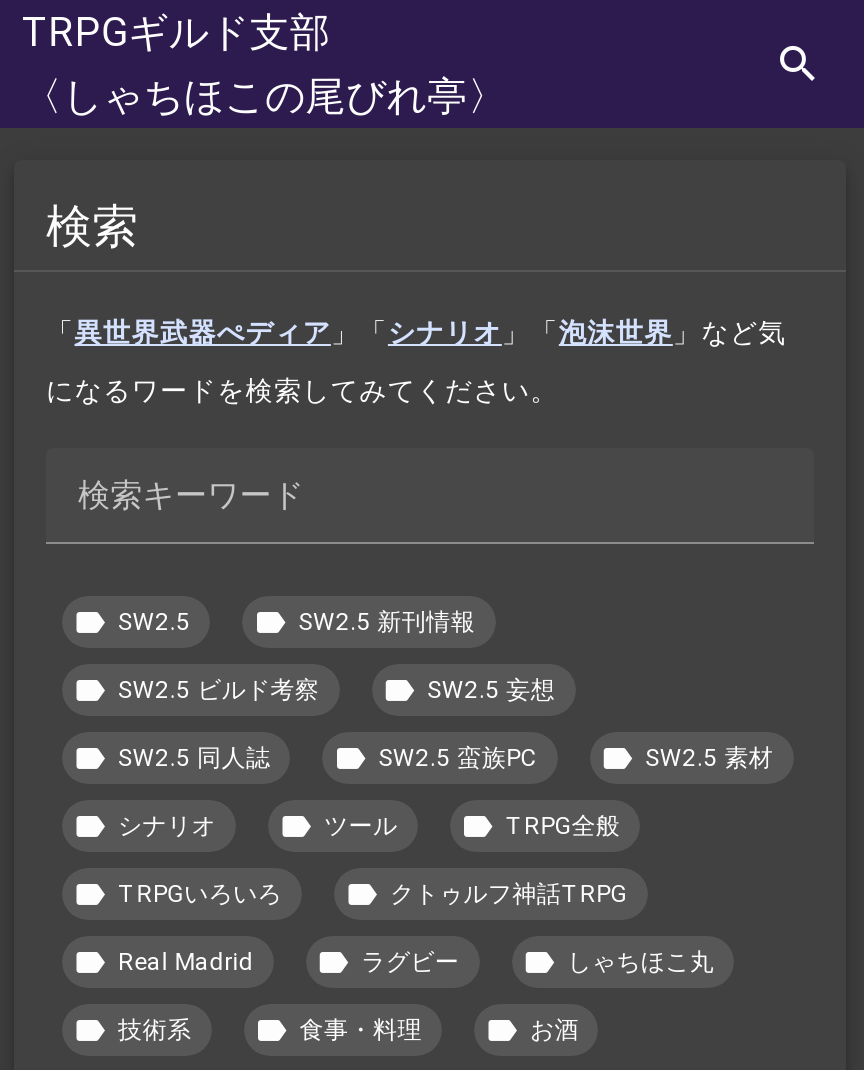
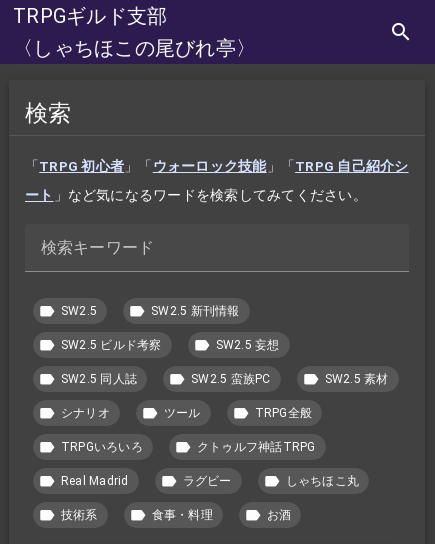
[46,316,787,348] 「異世界武器ぺディア」「シナリオ」「泡沫世界」など気 -> [25,158,409,174] 「TRPG 初心者」「ウォーロック技能」「TRPG 自己紹介シ
[46,374,559,406] になるワードを検索してみてください。 -> [25,187,367,203] ート」など気になるワードを検索してみてください。

